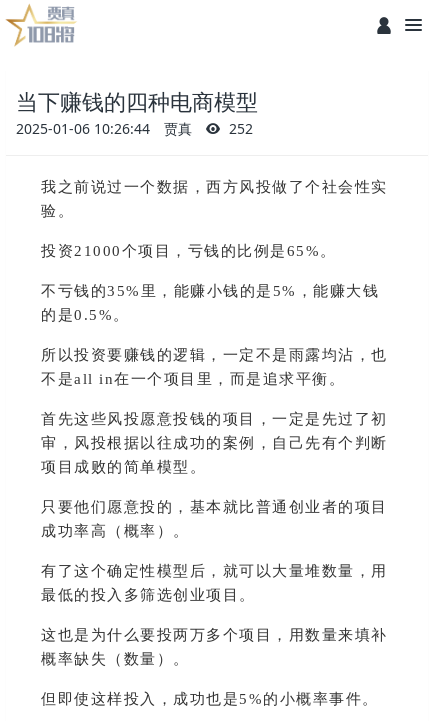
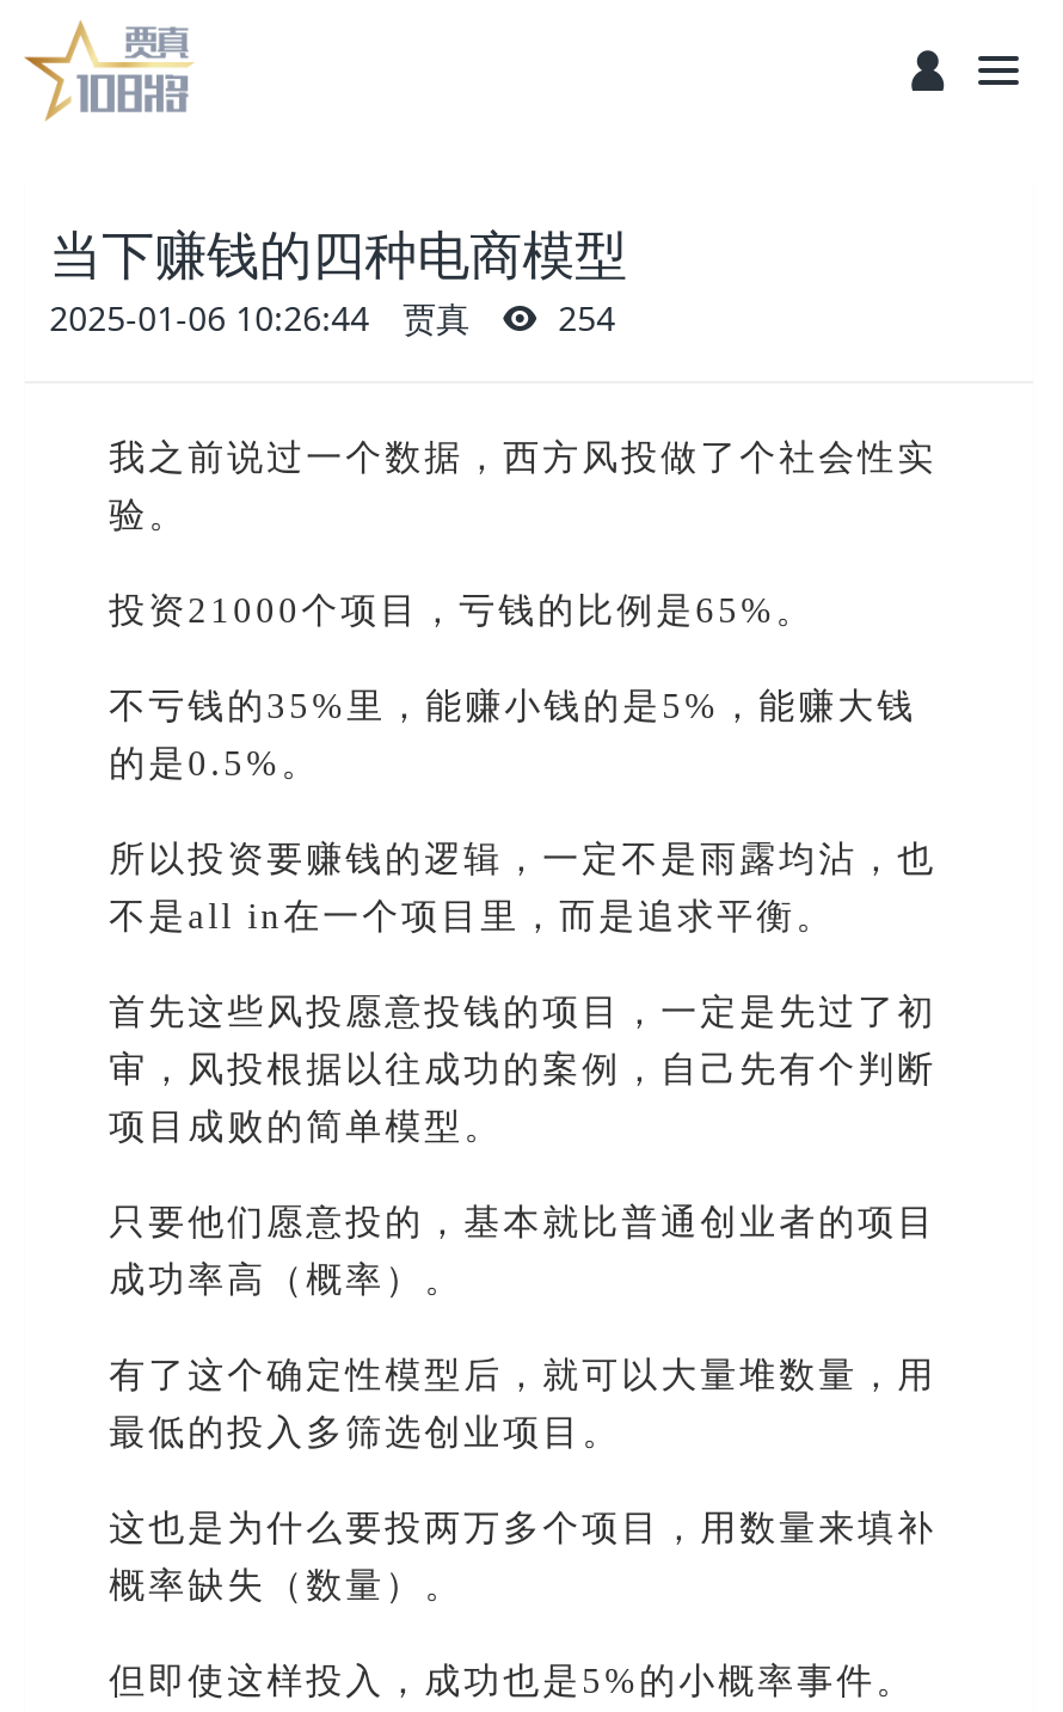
[16,119,253,138] 2025-01-06 10:26:44 贾真 252 -> [49,295,615,340] 2025-01-06 10:26:44 贾真 254

